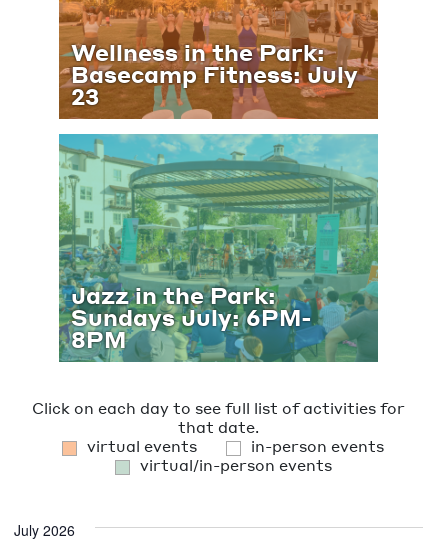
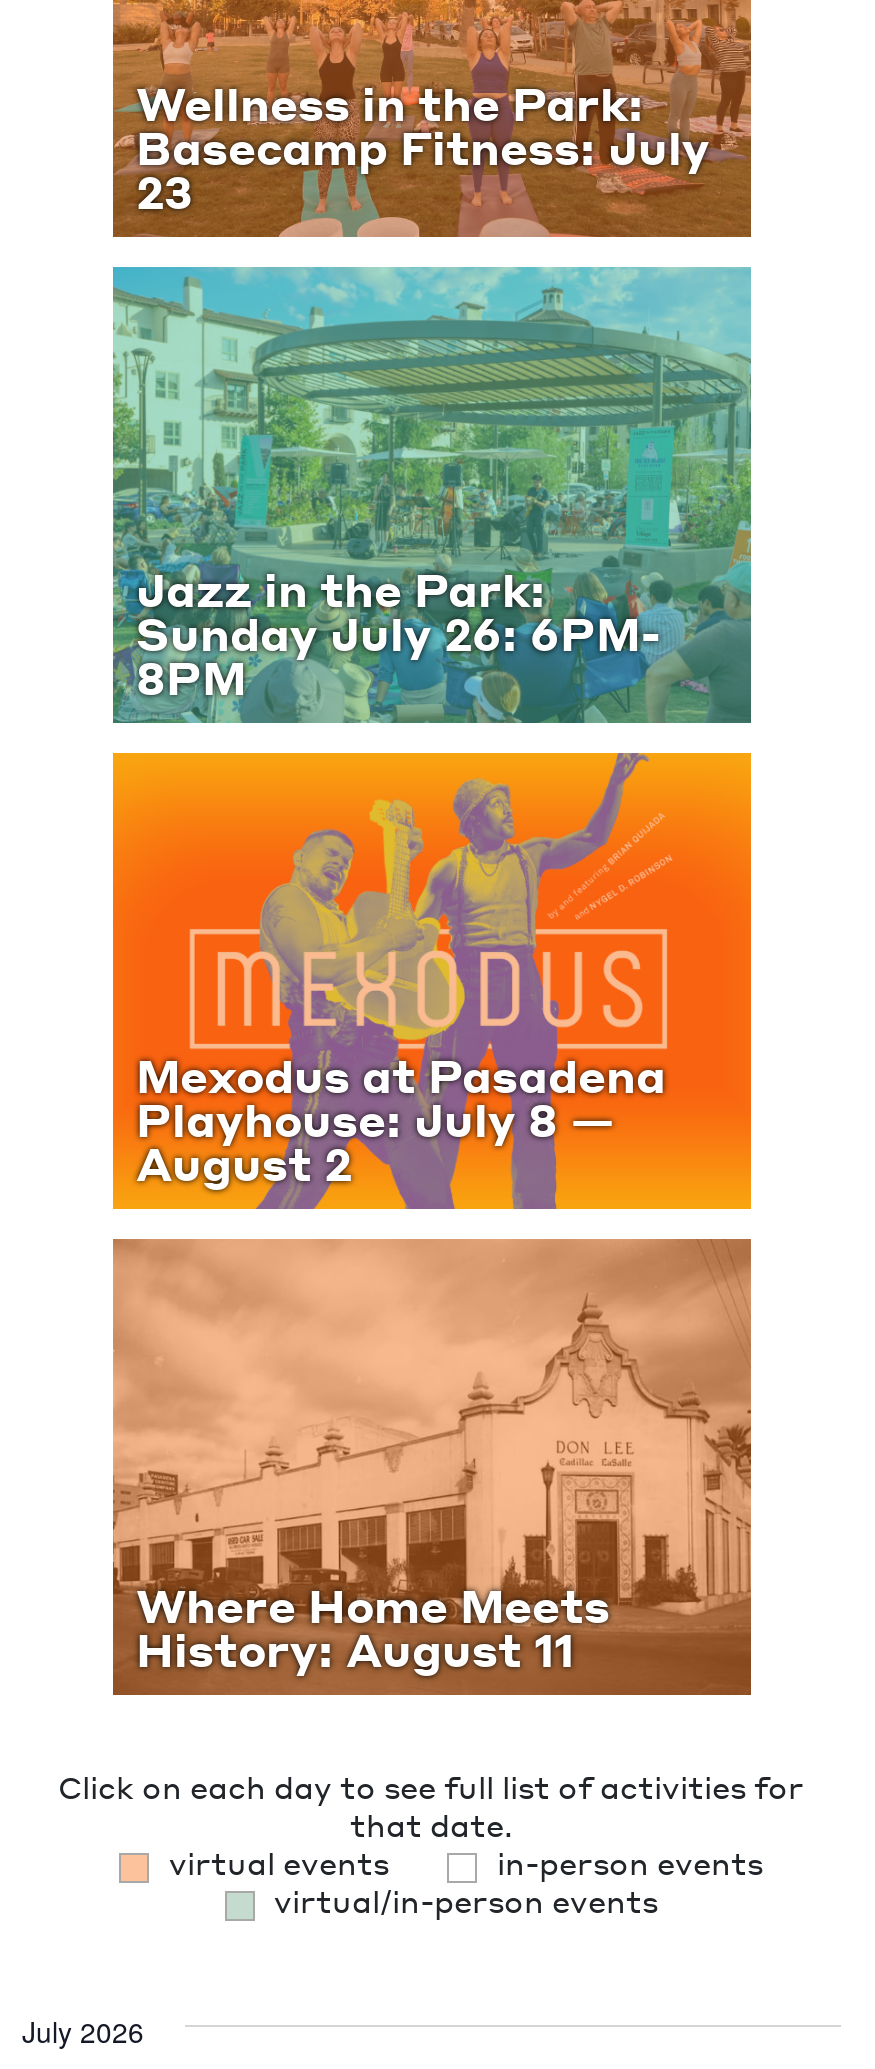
[70,303,311,331] Sundays July: 6PM- -> [136,606,662,662] Sunday July 26: 6PM-
none -> [111,750,753,1210] [image] | Mexodus at Pasadena | Playhouse: July 8 — | August 2
none -> [111,1236,753,1696] [image] | Where Home Meets | History: August 11

